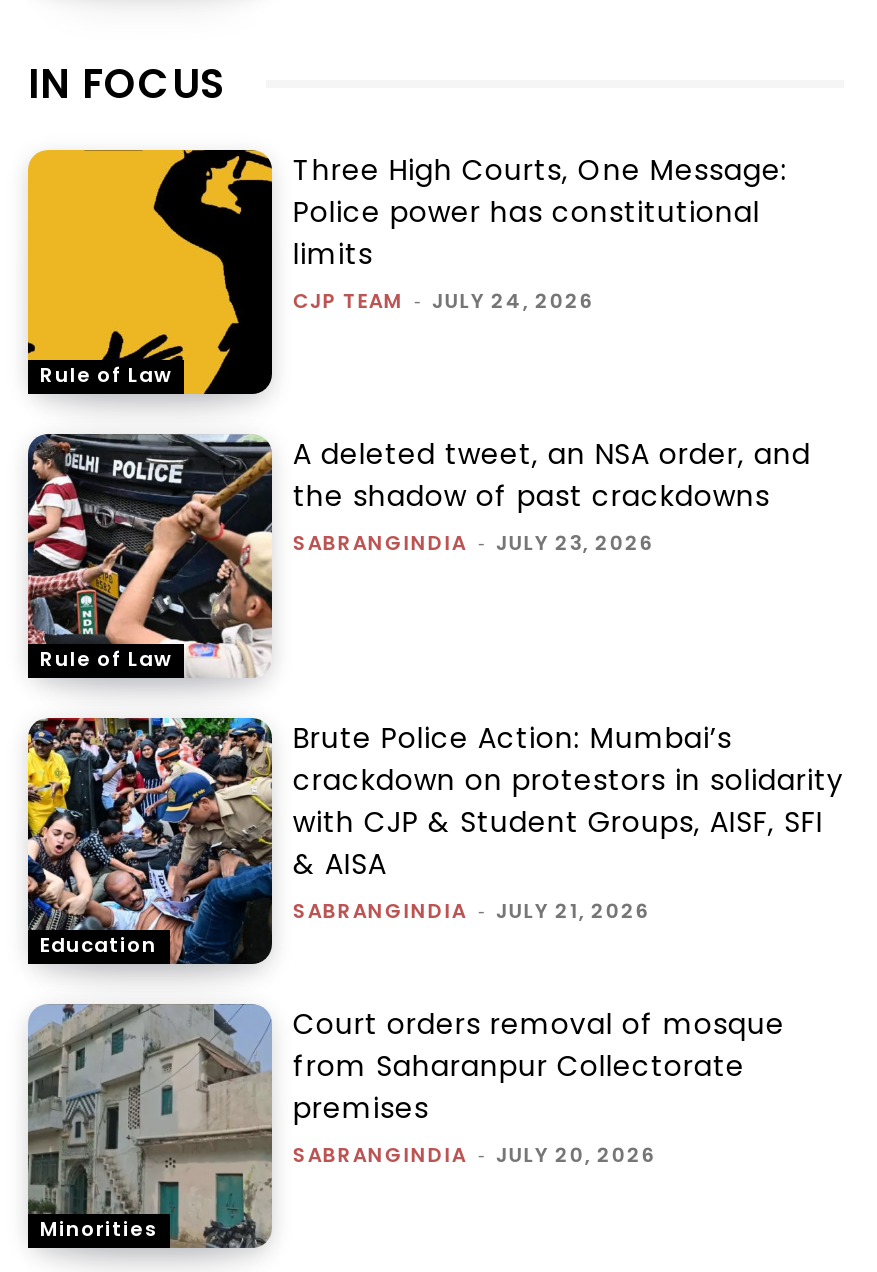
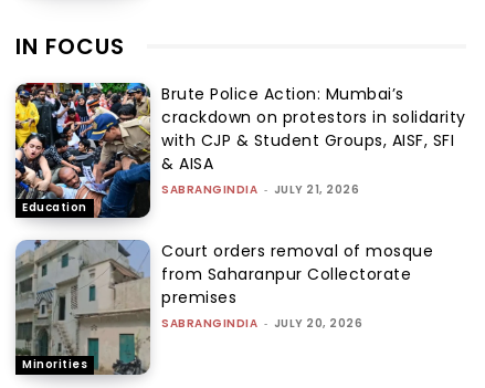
[26,148,264,396] [image] | Rule of Law -> none
[293,149,788,315] Three High Courts, One Message: | Police power has constitutional | limits | CJP TEAM - JULY 24, 2026 -> none
[26,434,272,678] [image] | Rule of Law -> none
[293,434,811,558] A deleted tweet, an NSA order, and | the shadow of past crackdowns | SABRANGINDIA - JULY 23, 2026 -> none

